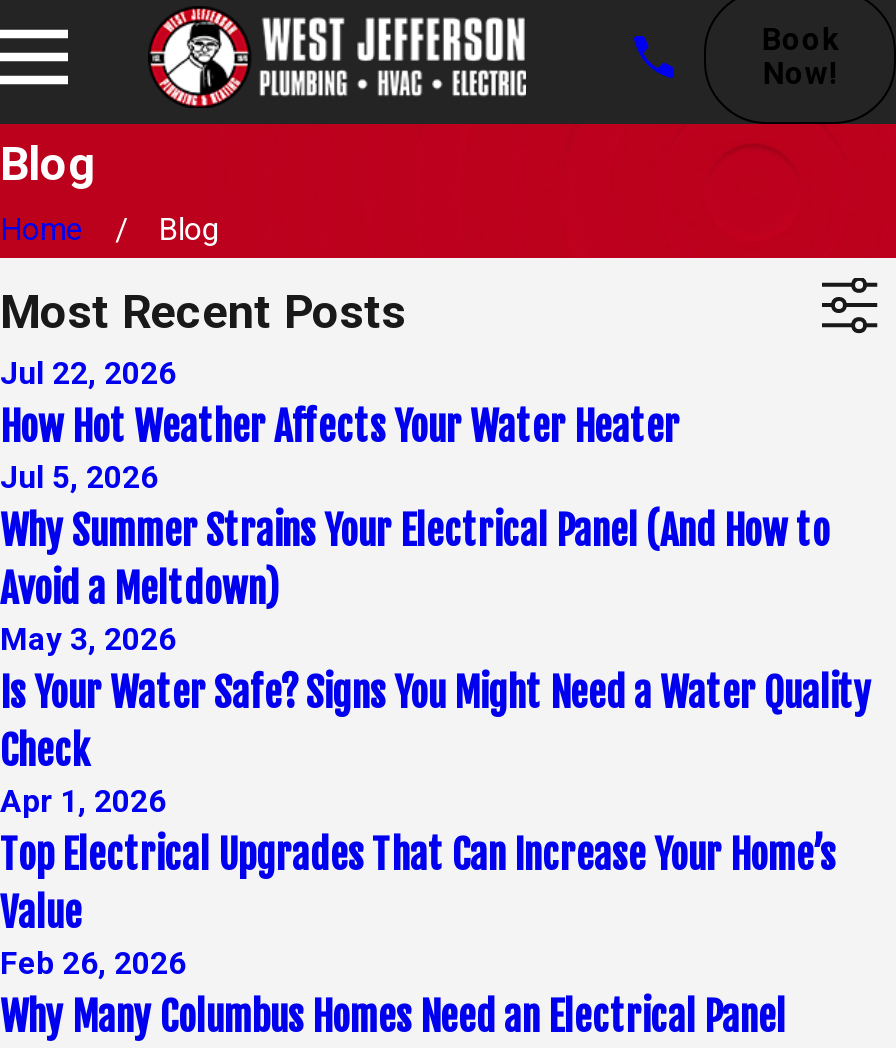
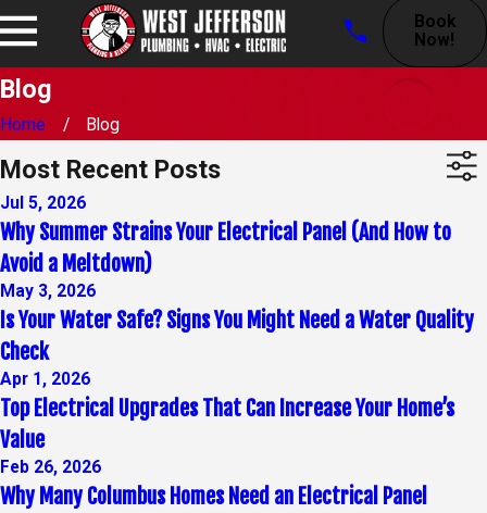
[0,356,680,452] Jul 22, 2026 | How Hot Weather Affects Your Water Heater -> none

